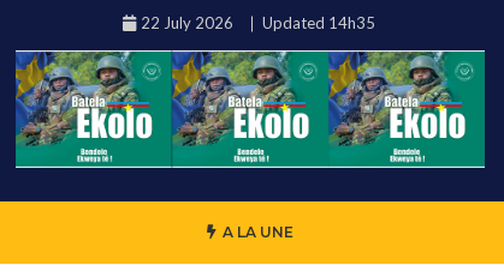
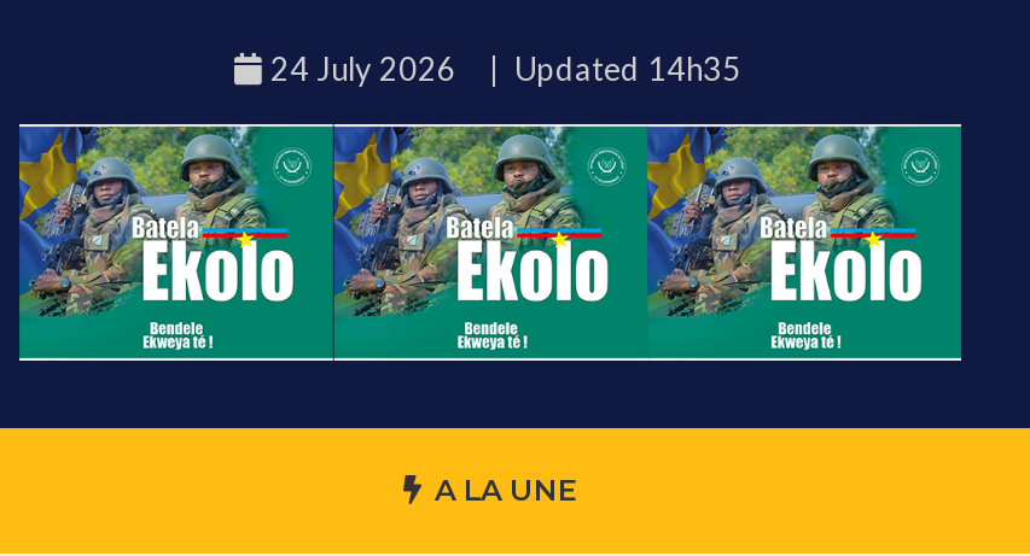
[141,13,375,32] 22 July 2026 Updated 14h35 -> [270,49,741,88] 24 July 2026 Updated 14h35

